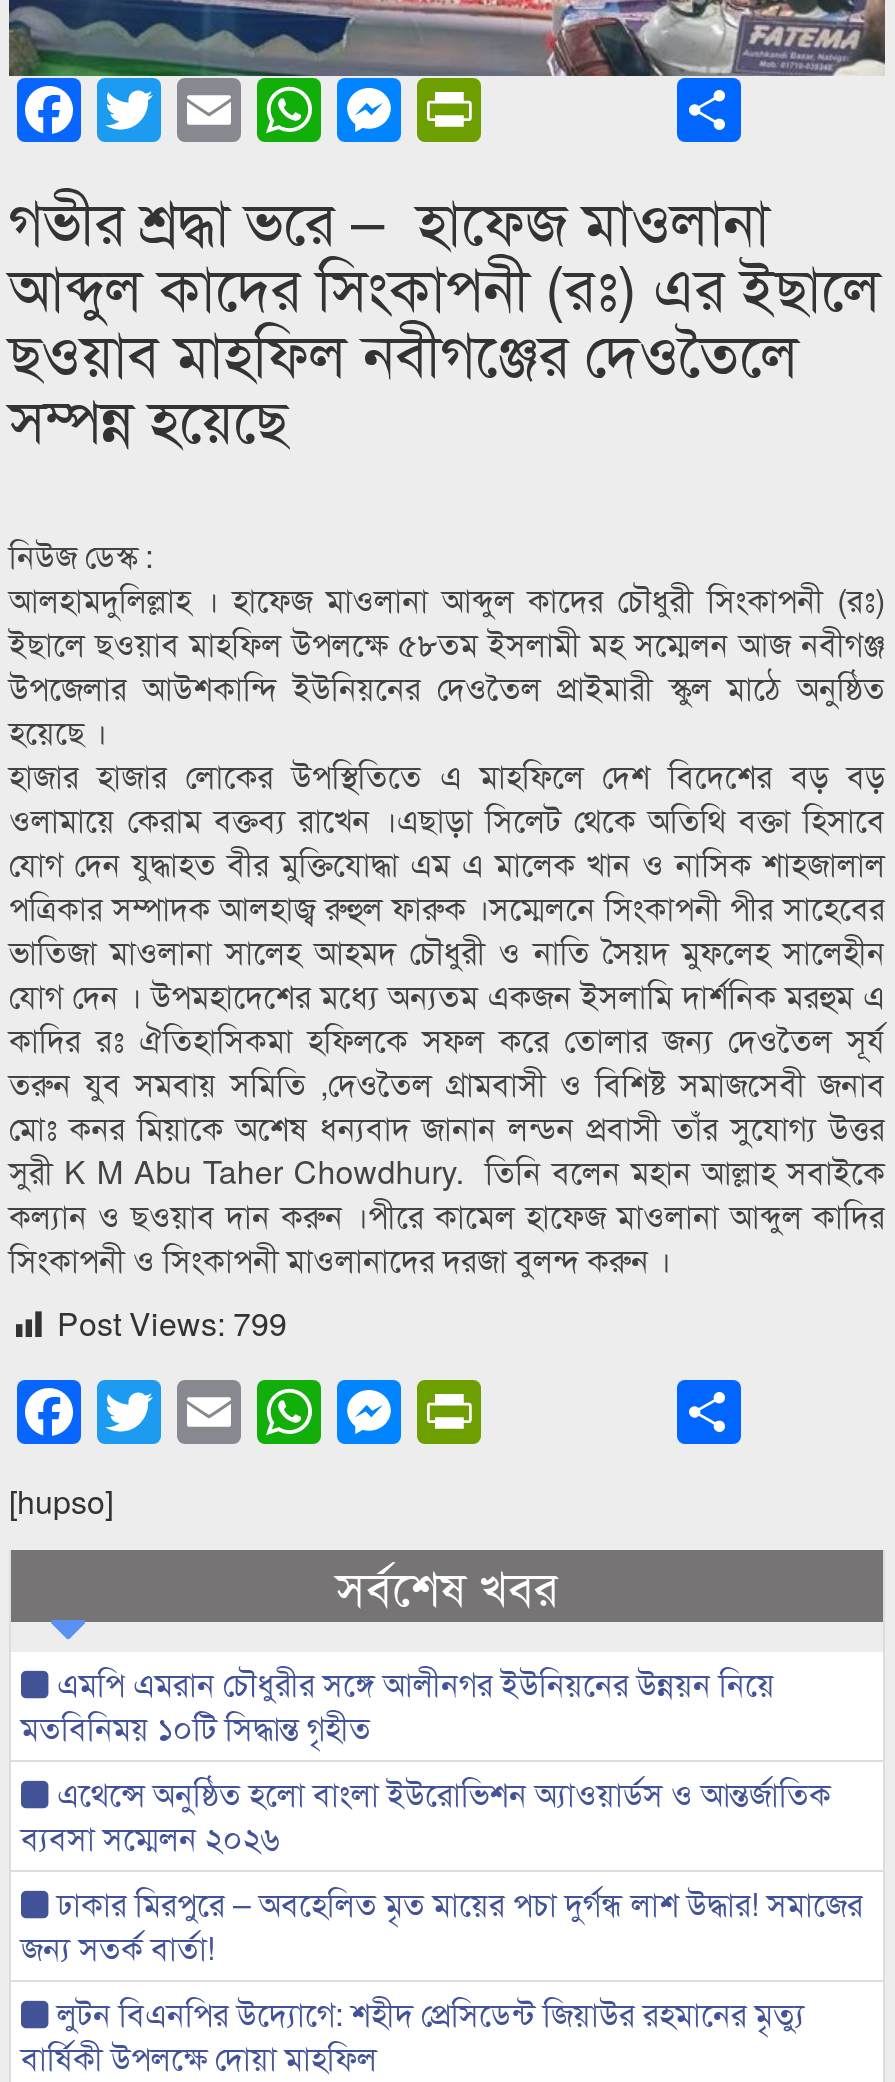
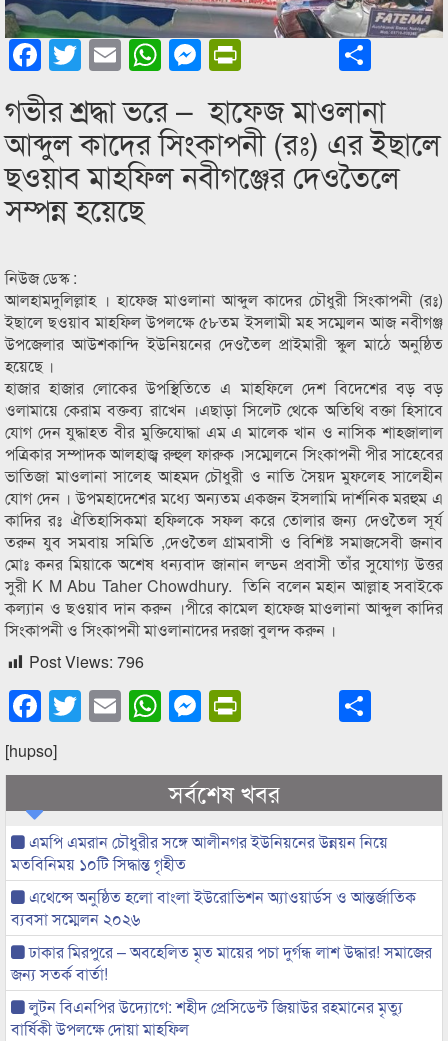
[57,1300,287,1346] Post Views: 799 -> [29,650,144,673] Post Views: 796

